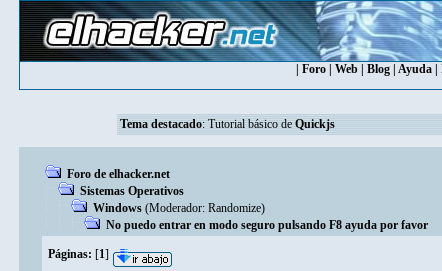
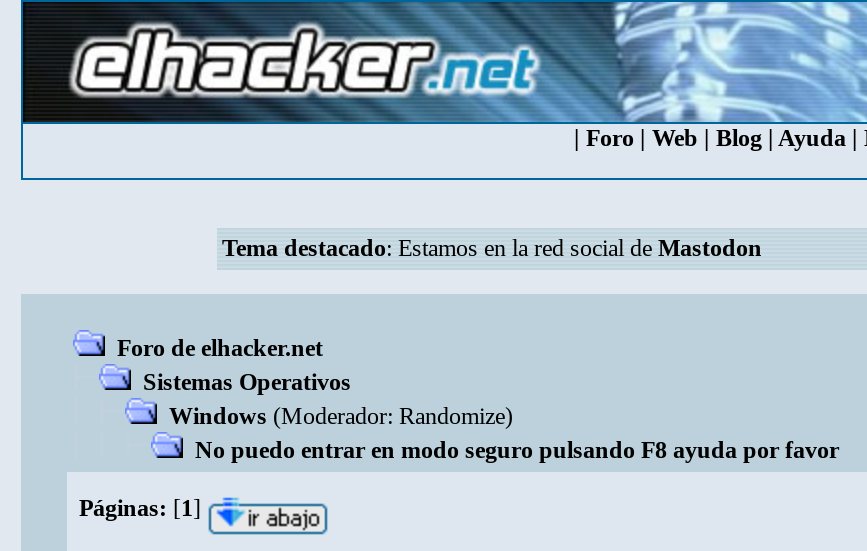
[119,117,334,131] Tema destacado: Tutorial básico de Quickjs -> [222,234,762,262] Tema destacado: Estamos en la red social de Mastodon

